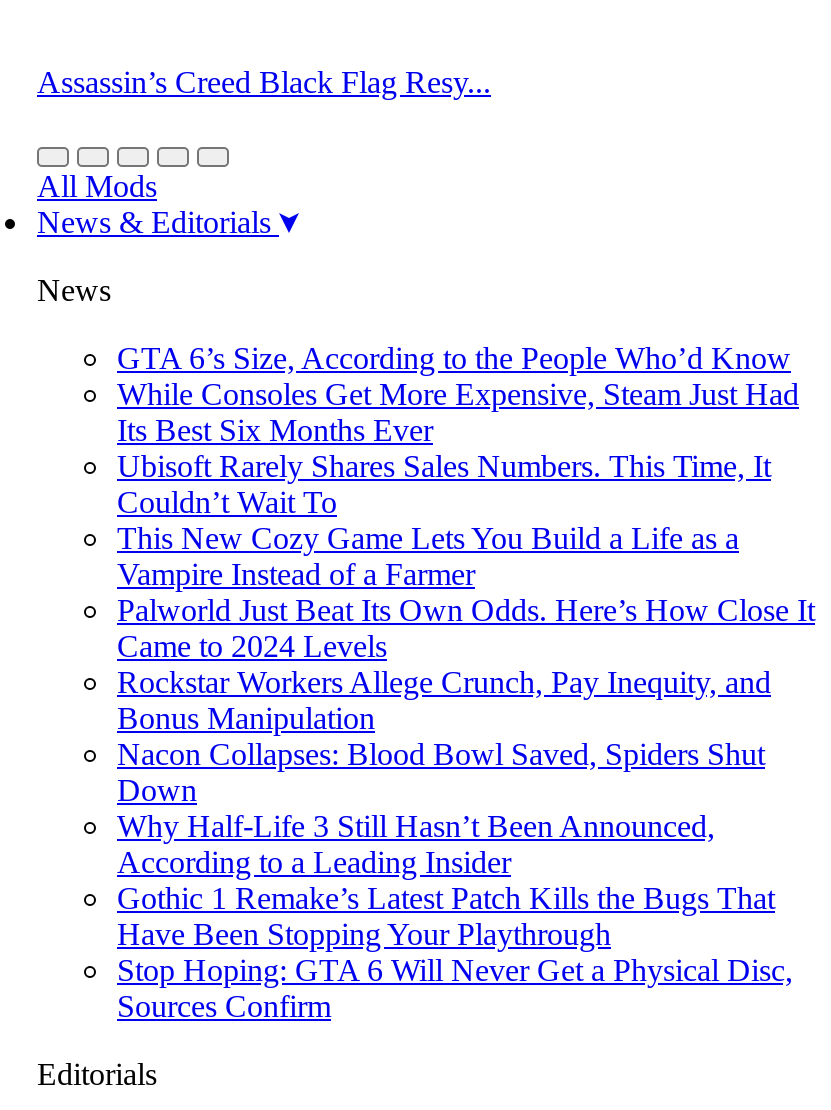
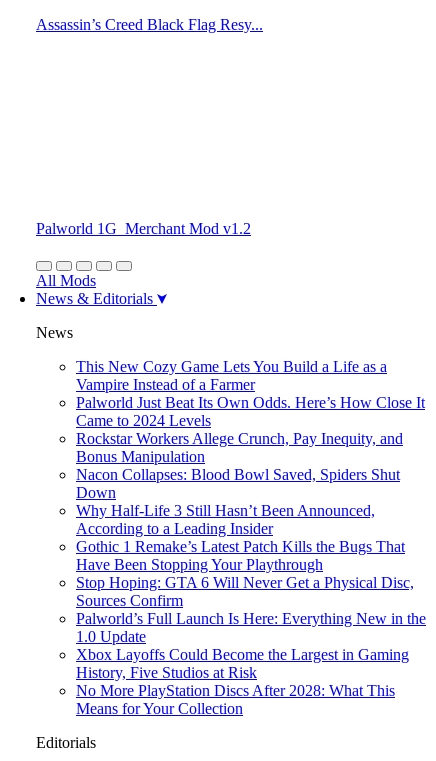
none -> [36,220,251,237] Palworld 1G_Merchant Mod v1.2
[117,341,799,519] GTA 6’s Size, According to the People Who’d Know | While Consoles Get More Expensive, Steam Just Had | Its Best Six Months Ever | Ubisoft Rarely Shares Sales Numbers. This Time, It | Couldn’t Wait To -> none
none -> [76,610,426,717] Palworld’s Full Launch Is Here: Everything New in the | 1.0 Update | Xbox Layoffs Could Become the Largest in Gaming | History, Five Studios at Risk | No More PlayStation Discs After 2028: What This | Means for Your Collection

